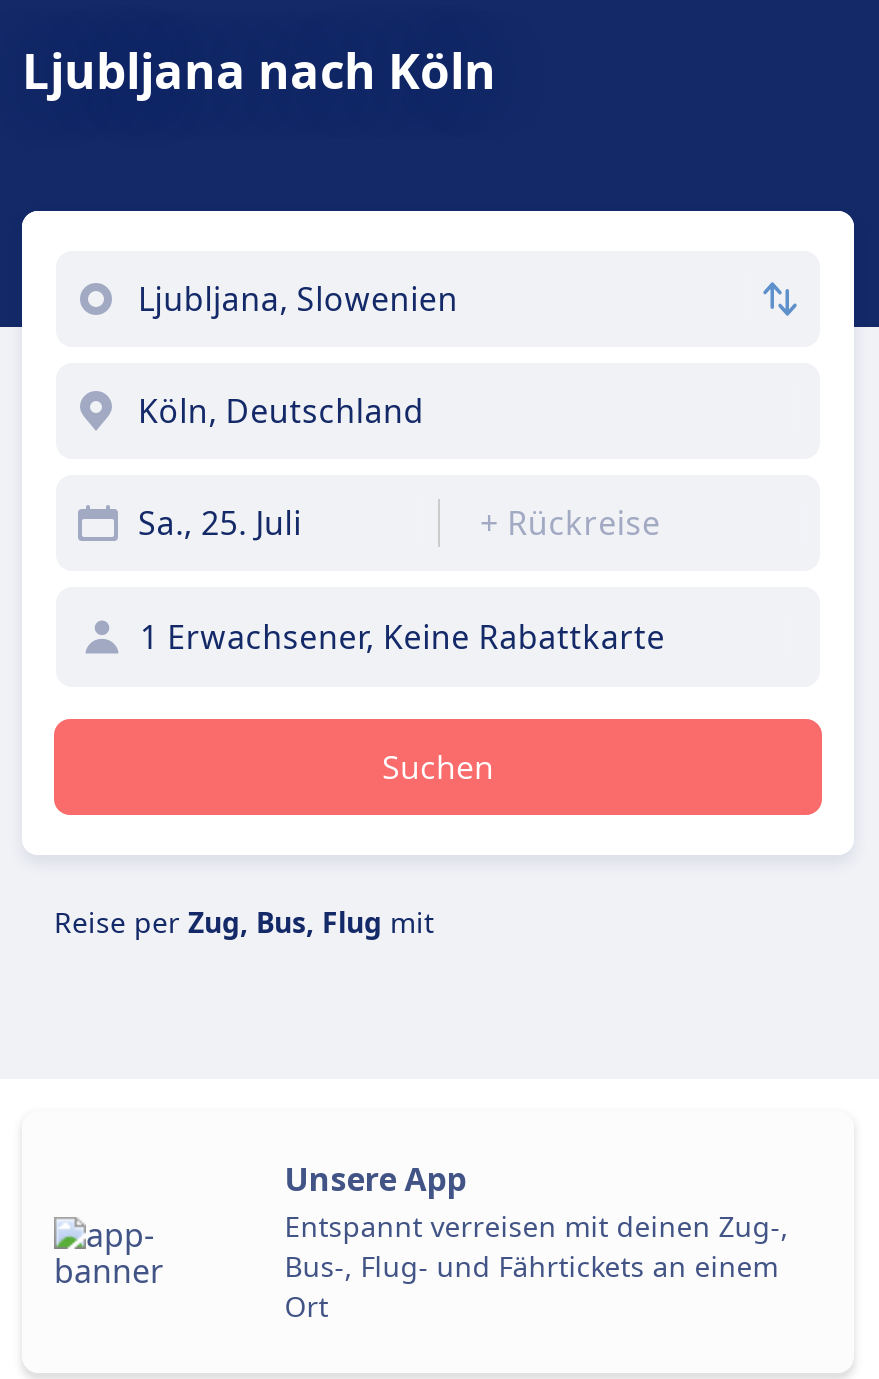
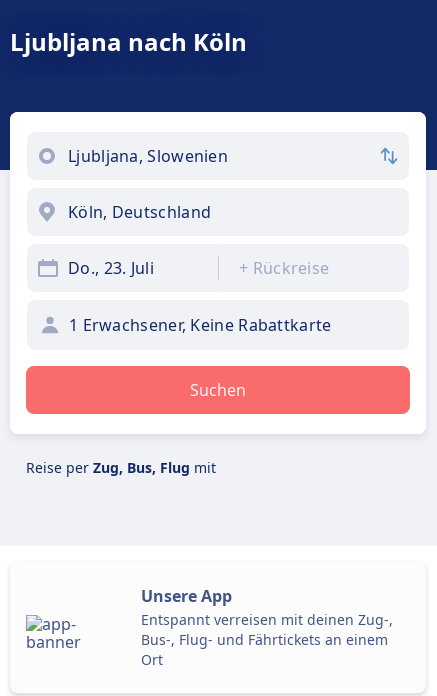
[138,501,302,545] Sa., 25. Juli -> [68,257,154,279] Do., 23. Juli

